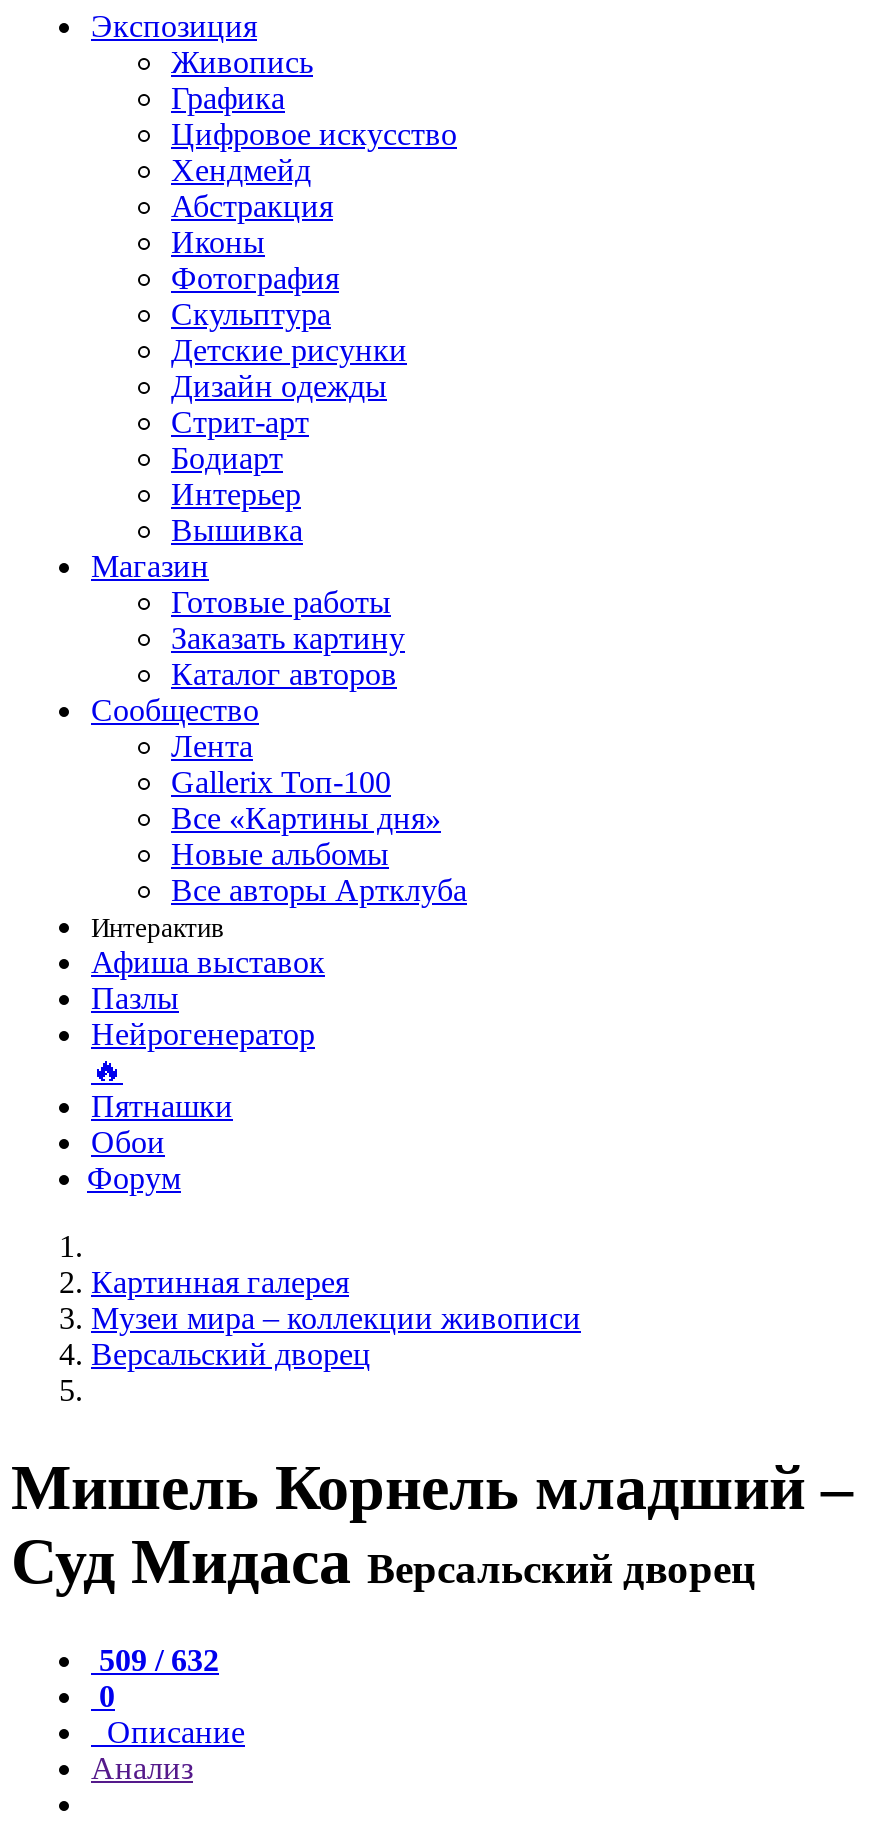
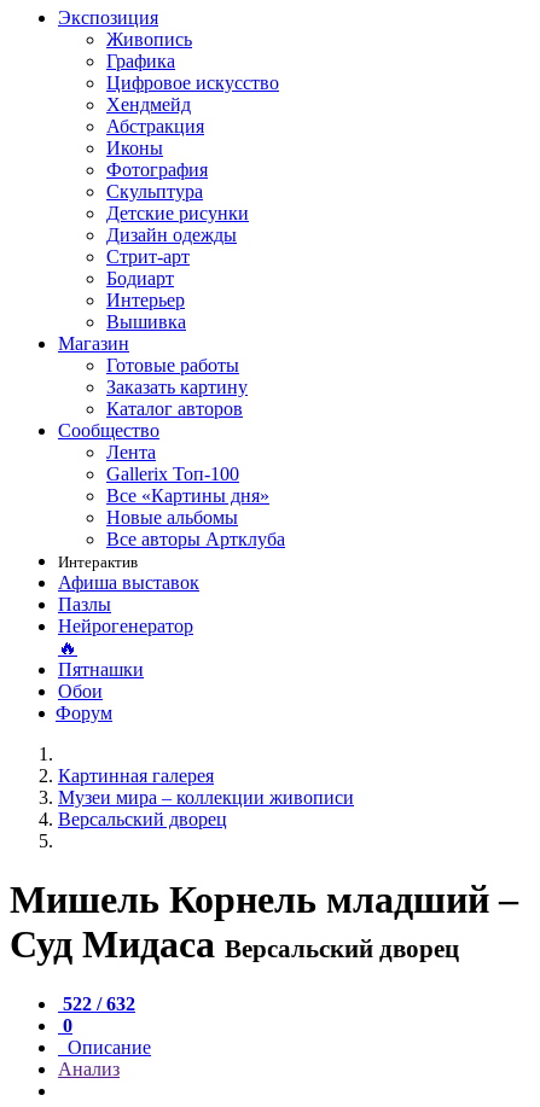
[99,1643,219,1677] 509 / 632 -> [63,993,135,1014] 522 / 632

